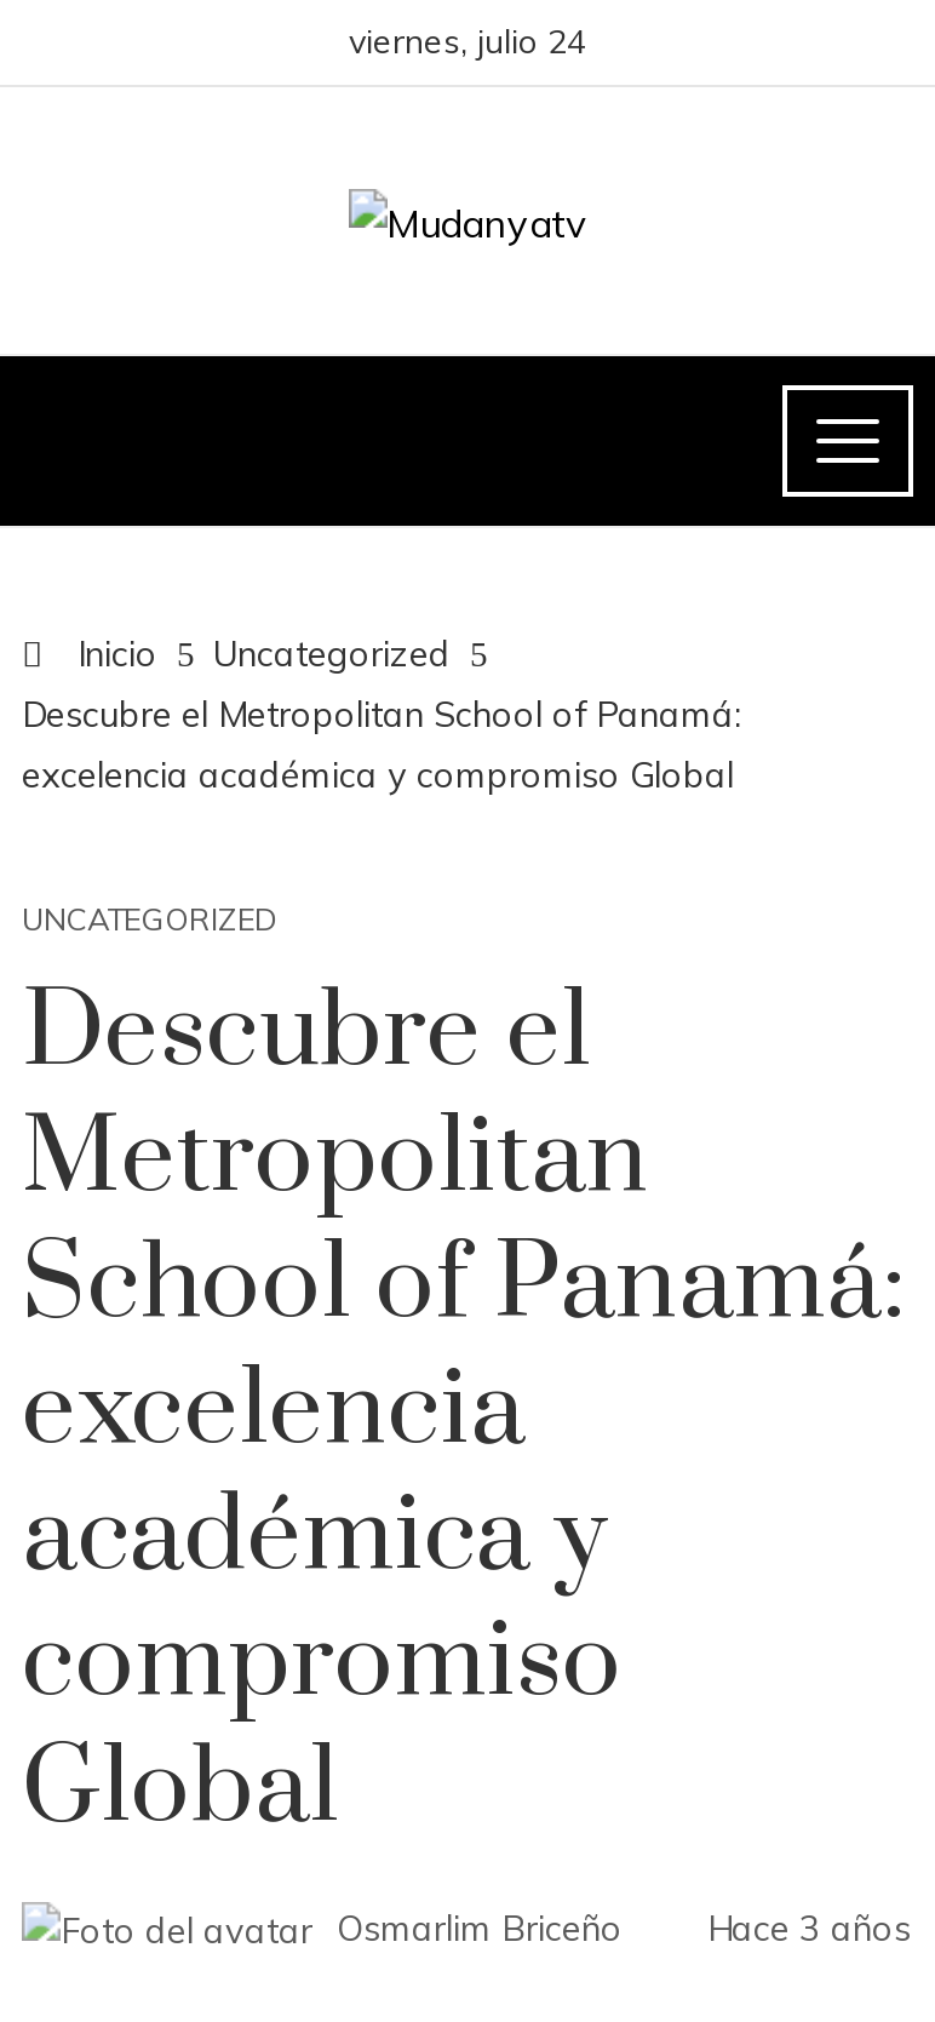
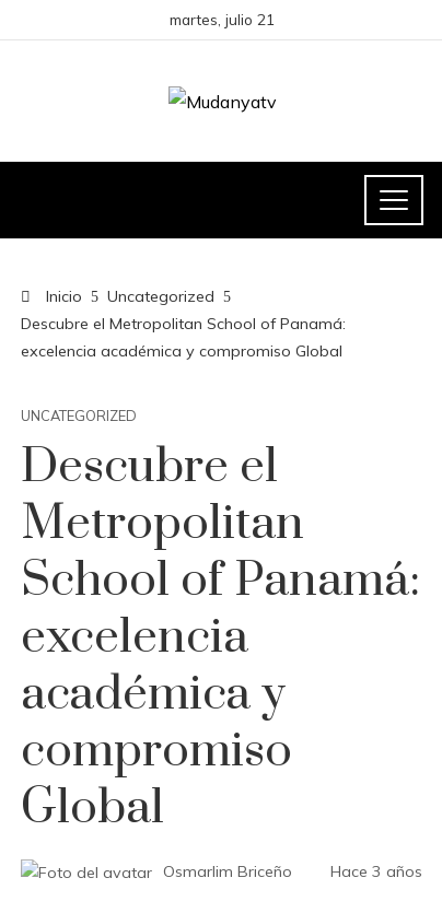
[349,19,586,61] viernes, julio 24 -> [170,10,275,28] martes, julio 21

